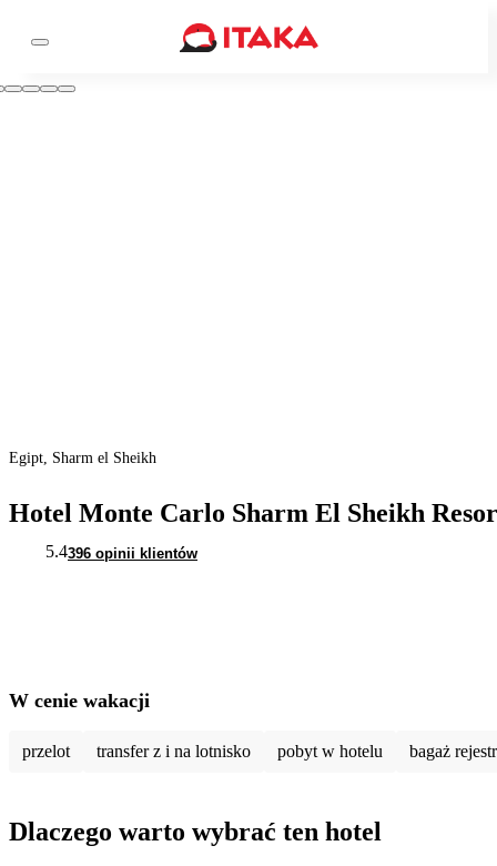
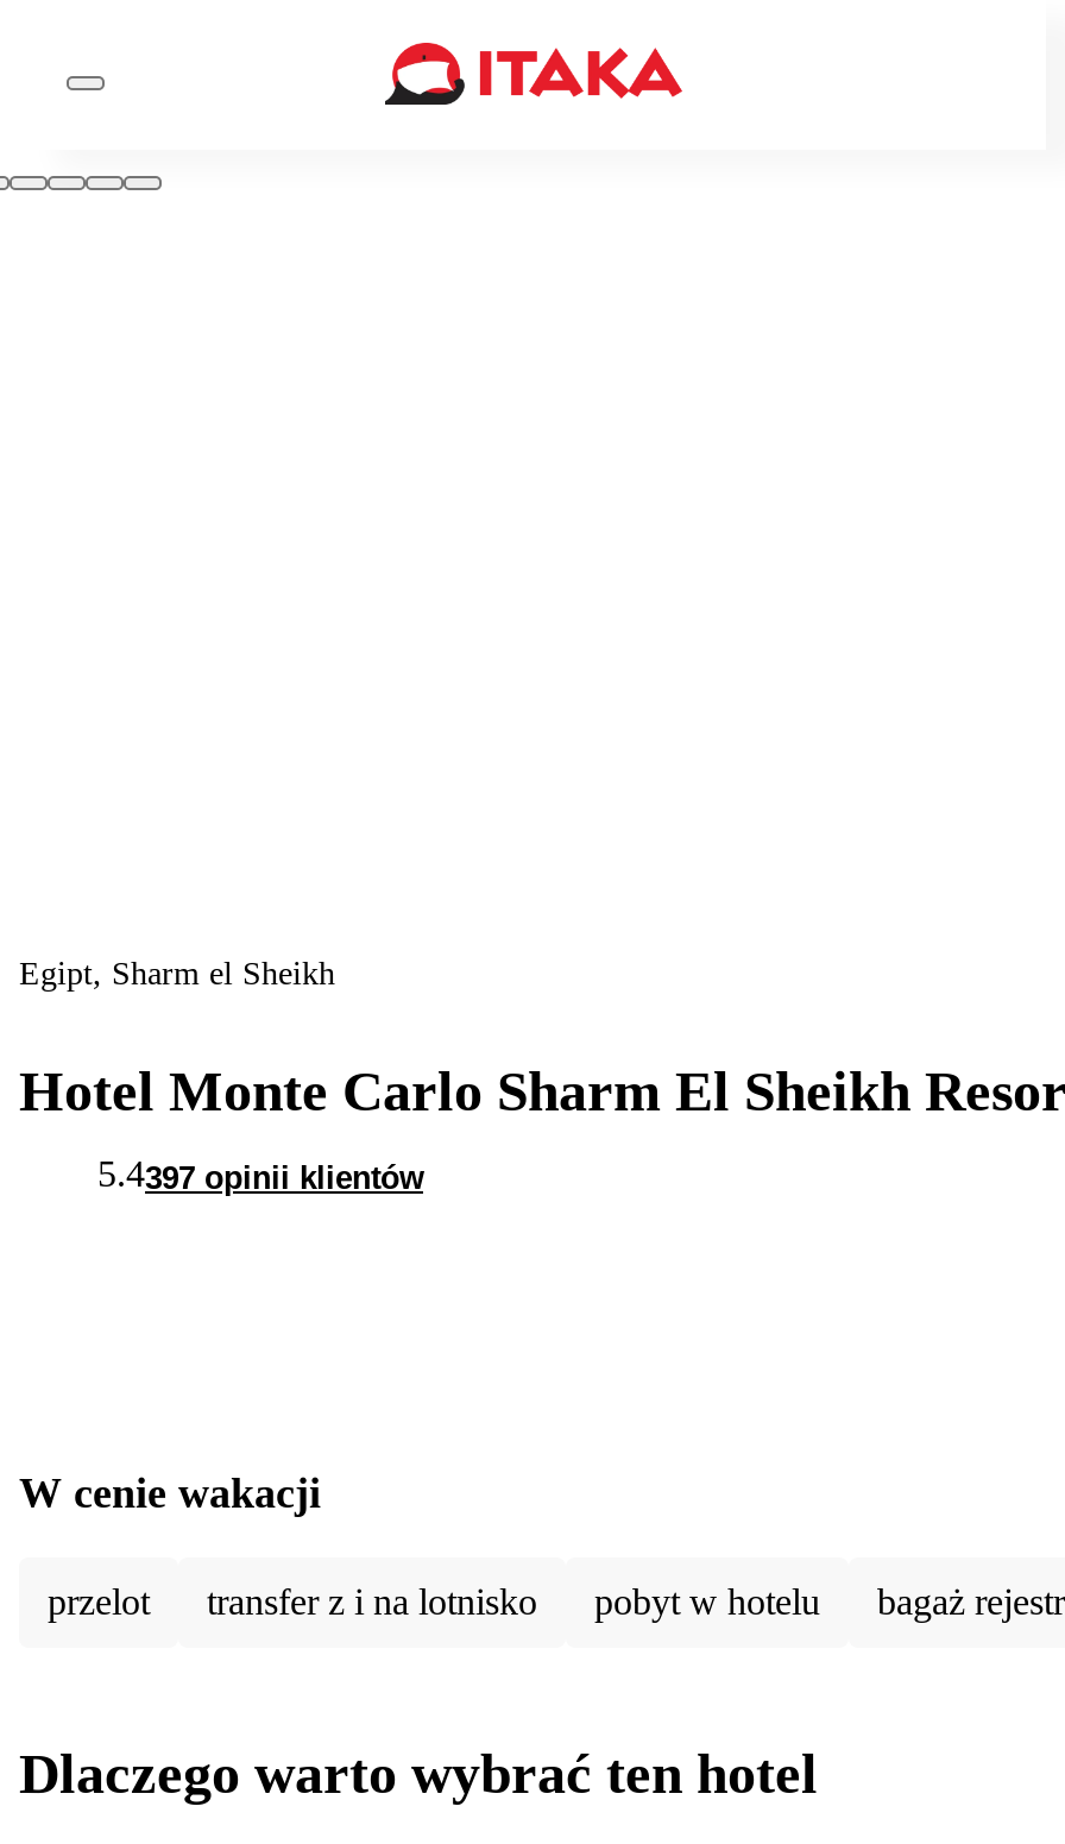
[45,541,197,561] 5.4396 opinii klientów -> [97,1152,423,1195] 5.4397 opinii klientów

